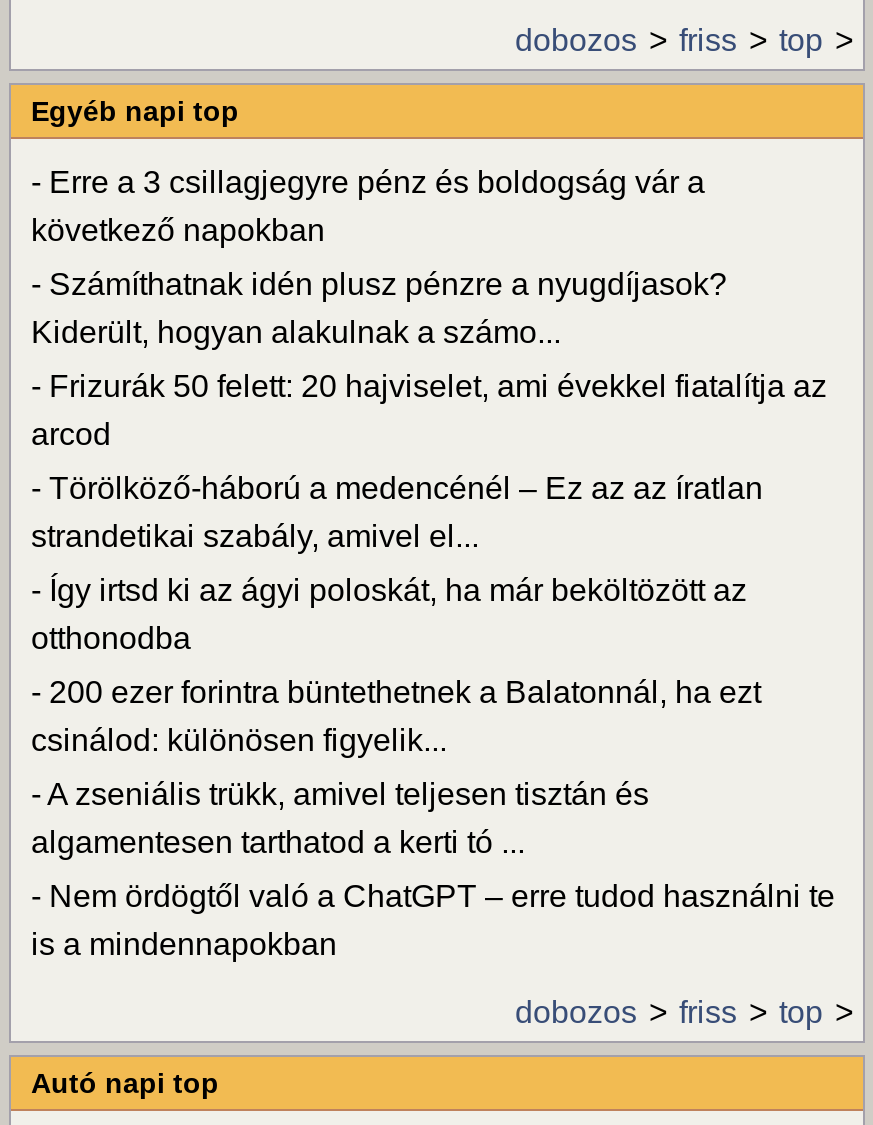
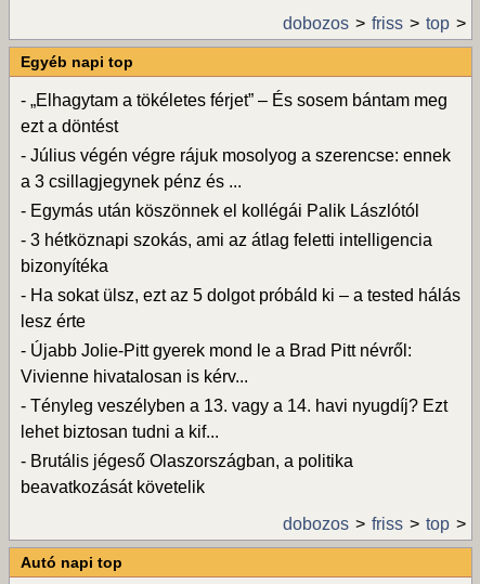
[31,165,705,247] - Erre a 3 csillagjegyre pénz és boldogság vár a | következő napokban -> [21,91,447,135] - „Elhagytam a tökéletes férjet” – És sosem bántam meg | ezt a döntést
[31,267,727,349] - Számíthatnak idén plusz pénzre a nyugdíjasok? | Kiderült, hogyan alakulnak a számo... -> [21,146,451,191] - Július végén végre rájuk mosolyog a szerencse: ennek | a 3 csillagjegynek pénz és ...
[31,369,827,451] - Frizurák 50 felett: 20 hajviselet, ami évekkel fiatalítja az | arcod -> [21,202,419,220] - Egymás után köszönnek el kollégái Palik Lászlótól
[31,471,763,553] - Törölköző-háború a medencénél – Ez az az íratlan | strandetikai szabály, amivel el... -> [21,231,432,275] - 3 hétköznapi szokás, ami az átlag feletti intelligencia | bizonyítéka
[31,573,747,655] - Így irtsd ki az ágyi poloskát, ha már beköltözött az | otthonodba -> [21,286,460,330] - Ha sokat ülsz, ezt az 5 dolgot próbáld ki – a tested hálás | lesz érte
[31,675,761,757] - 200 ezer forintra büntethetnek a Balatonnál, ha ezt | csinálod: különösen figyelik... -> [21,341,412,386] - Újabb Jolie-Pitt gyerek mond le a Brad Pitt névről: | Vivienne hivatalosan is kérv...
[31,777,649,859] - A zseniális trükk, amivel teljesen tisztán és | algamentesen tarthatod a kerti tó ... -> [21,397,447,441] - Tényleg veszélyben a 13. vagy a 14. havi nyugdíj? Ezt | lehet biztosan tudni a kif...
[31,879,835,961] - Nem ördögtől való a ChatGPT – erre tudod használni te | is a mindennapokban -> [21,452,353,496] - Brutális jégeső Olaszországban, a politika | beavatkozását követelik

